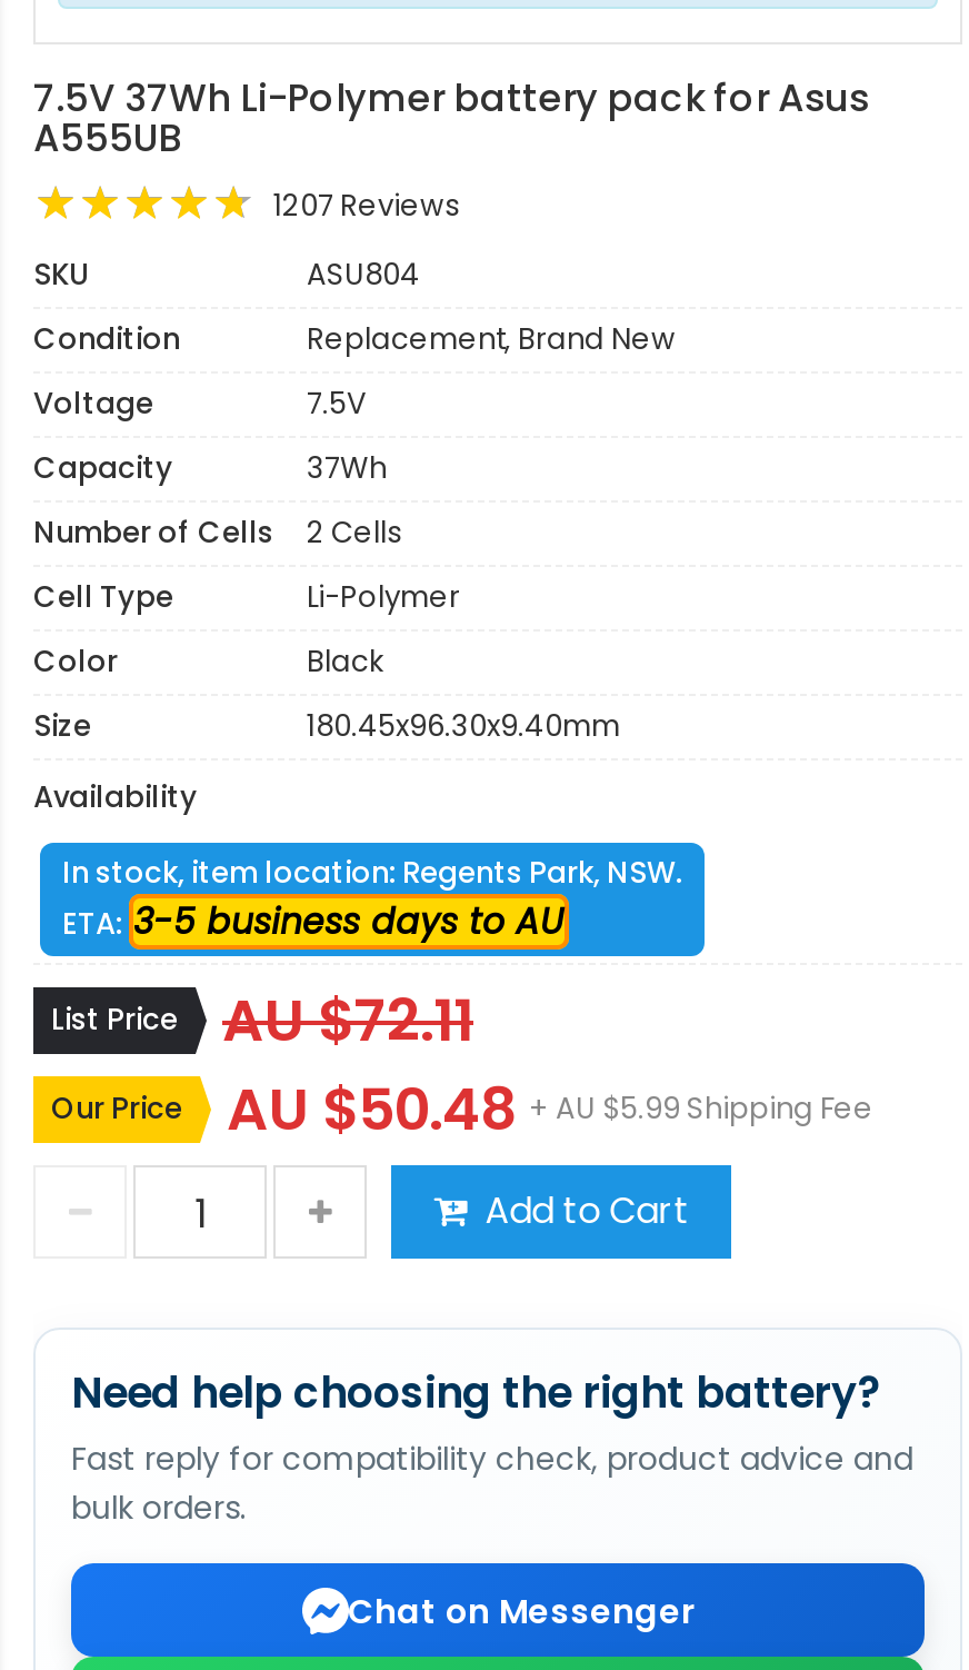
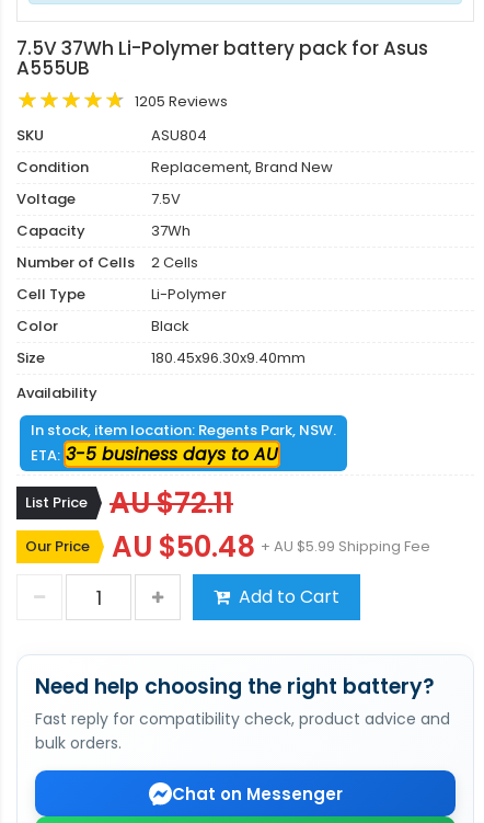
[273,185,460,227] 1207 Reviews -> [135,91,228,112] 1205 Reviews

